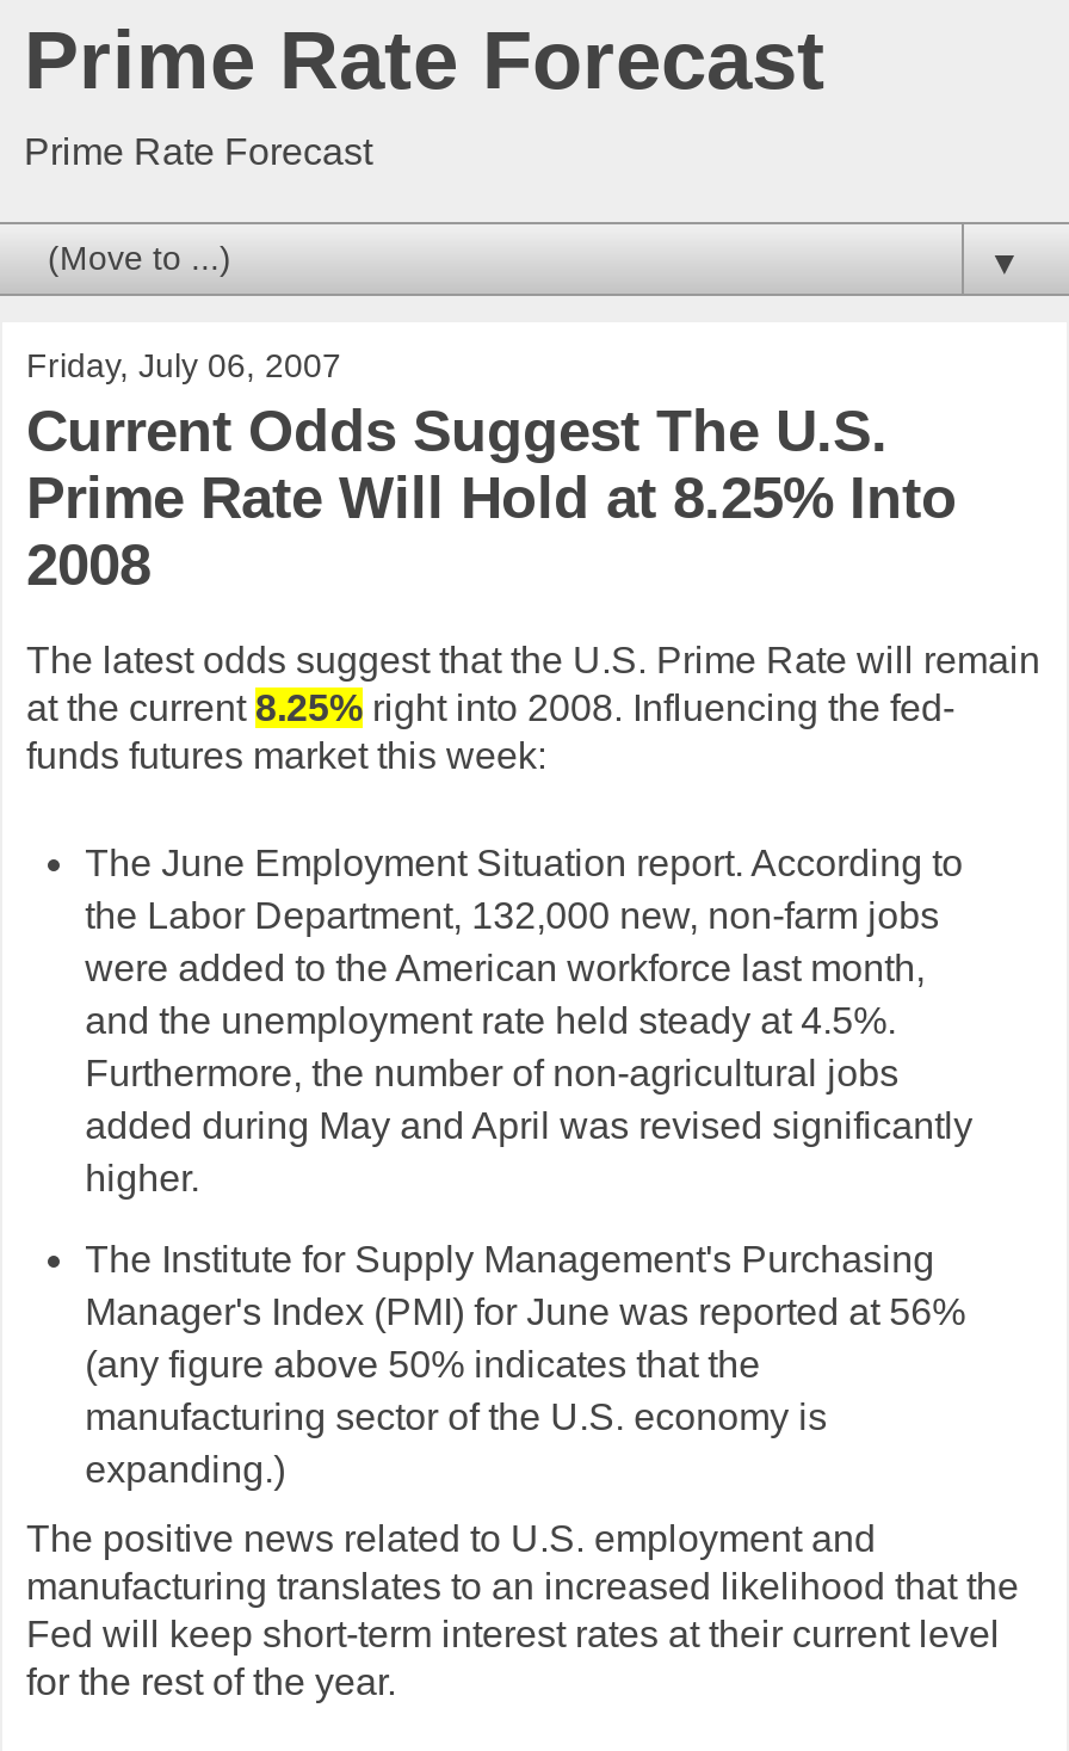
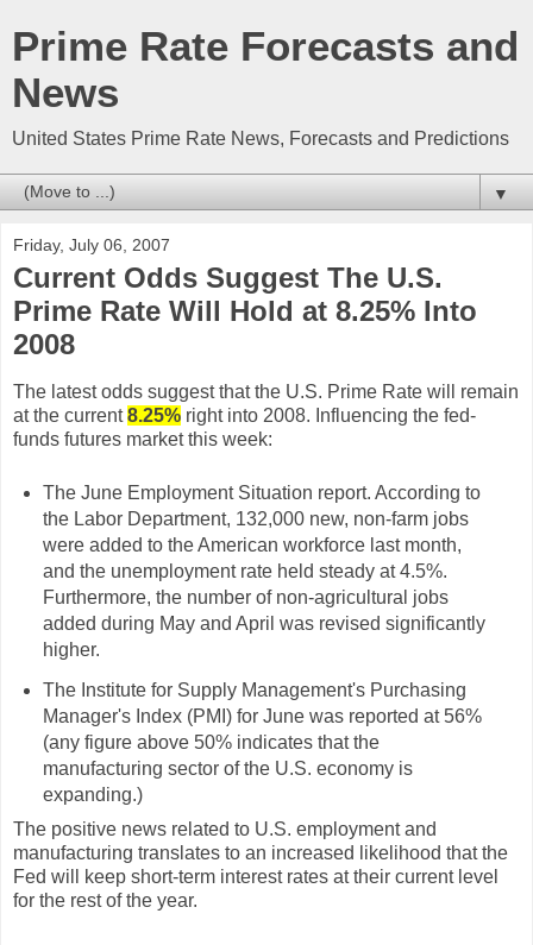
[24,14,826,172] Prime Rate Forecast | Prime Rate Forecast -> [12,24,519,149] Prime Rate Forecasts and | News | United States Prime Rate News, Forecasts and Predictions

